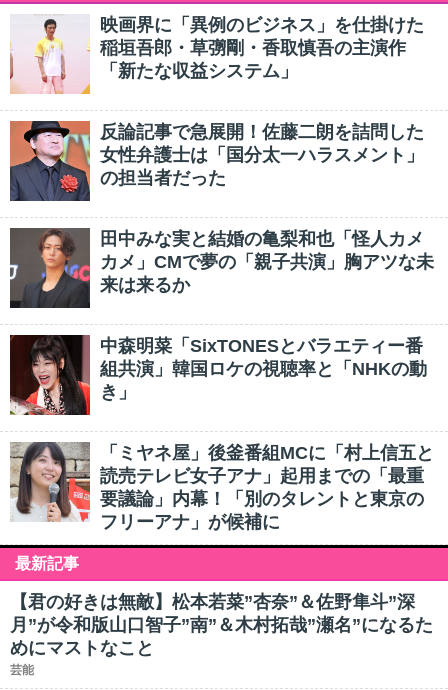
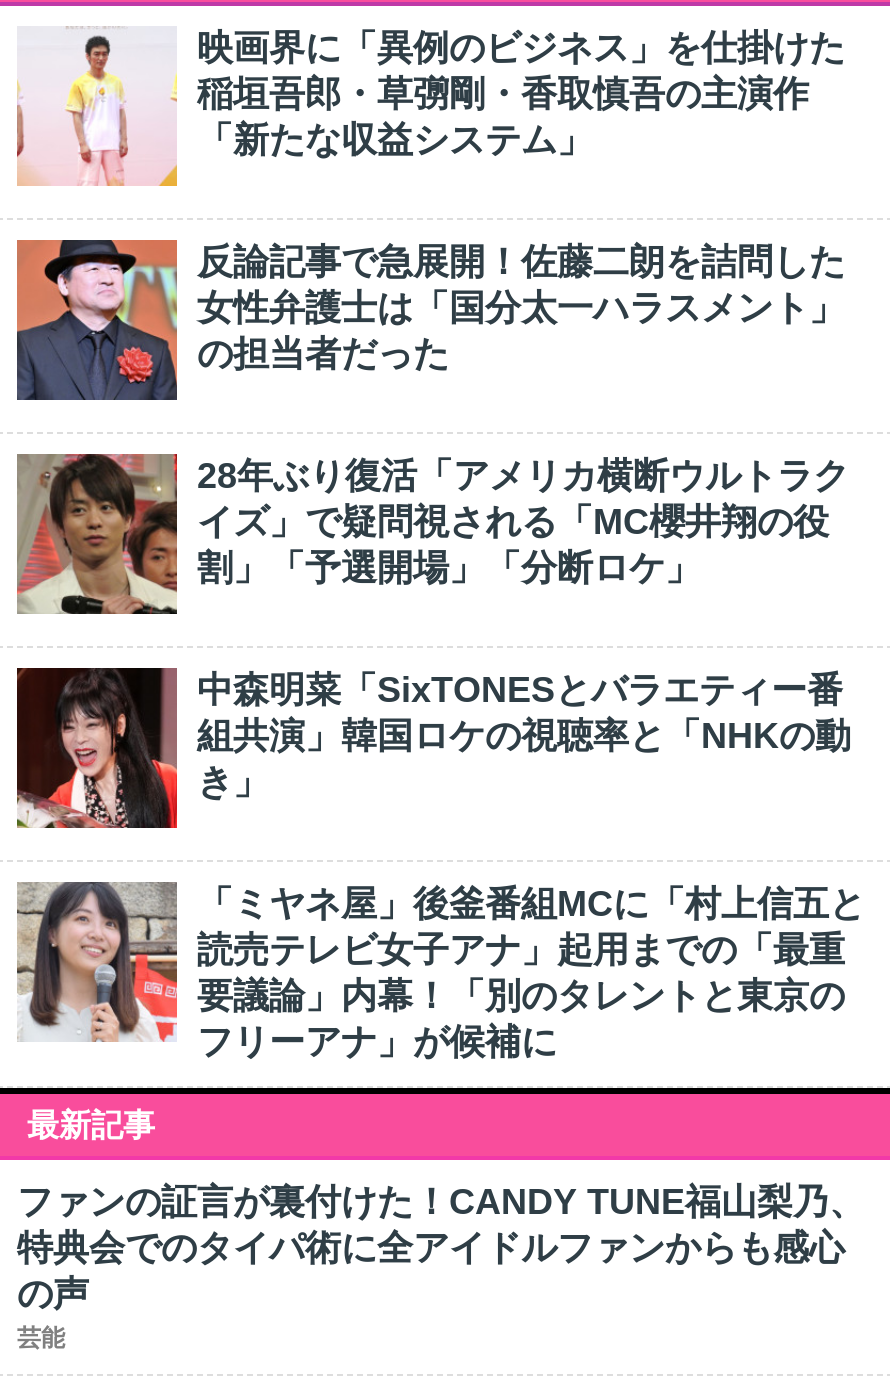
[9,228,434,309] [image] | 田中みな実と結婚の亀梨和也「怪人カメ | カメ」CMで夢の「親子共演」胸アツな未 | 来は来るか -> [15,454,849,616] [image] | 28年ぶり復活「アメリカ横断ウルトラク | イズ」で疑問視される「MC櫻井翔の役 | 割」「予選開場」「分断ロケ」
[10,592,433,658] 【君の好きは無敵】松本若菜”杏奈”＆佐野隼斗”深 | 月”が令和版山口智子”南”＆木村拓哉”瀬名”になるた | めにマストなこと -> [17,1182,865,1314] ファンの証言が裏付けた！CANDY TUNE福山梨乃、 | 特典会でのタイパ術に全アイドルファンからも感心 | の声

